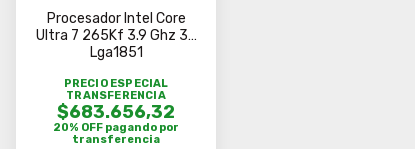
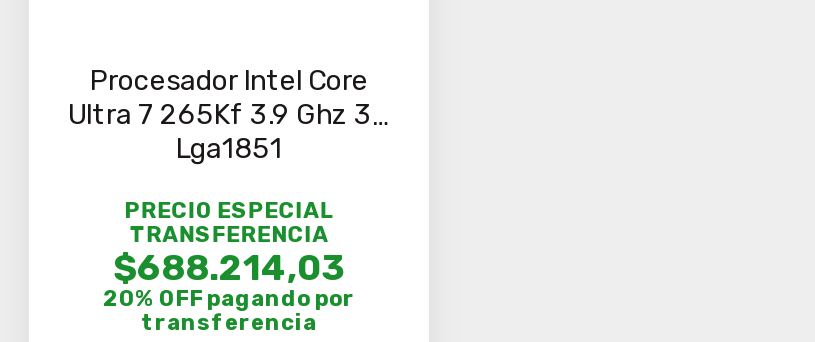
[57,101,175,123] $683.656,32 -> [113,247,345,291] $688.214,03

